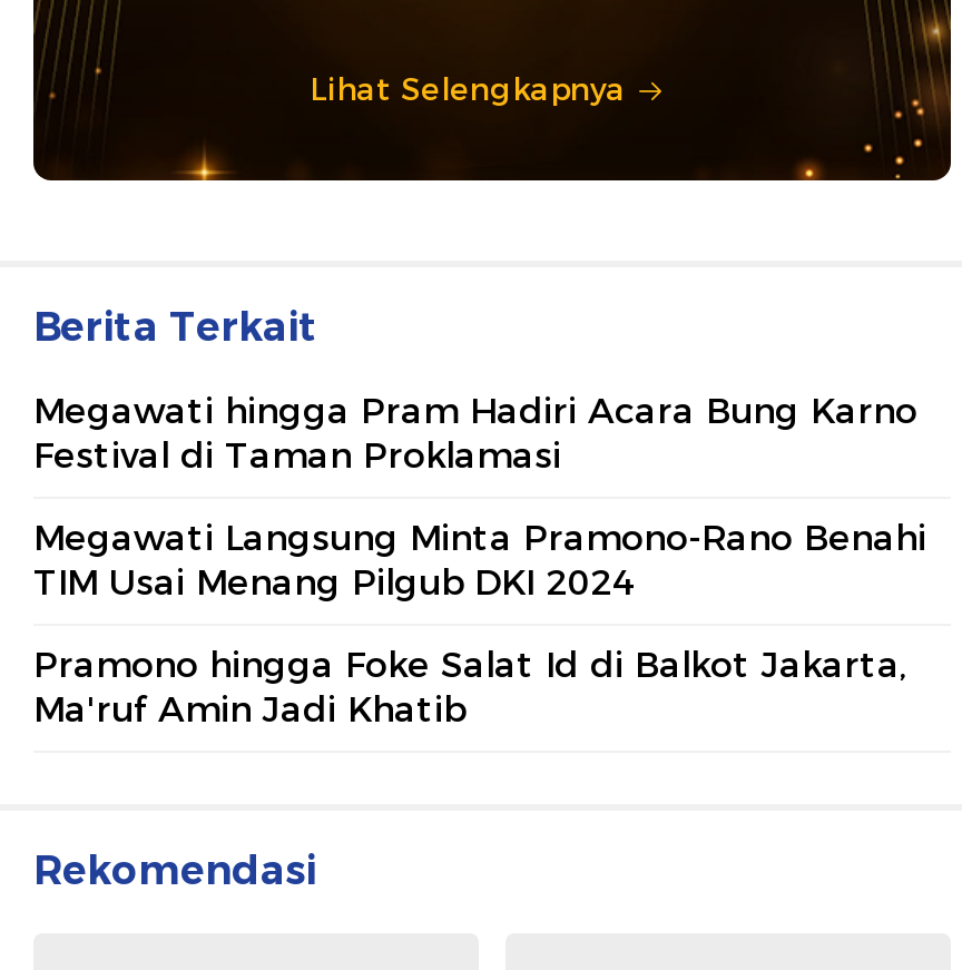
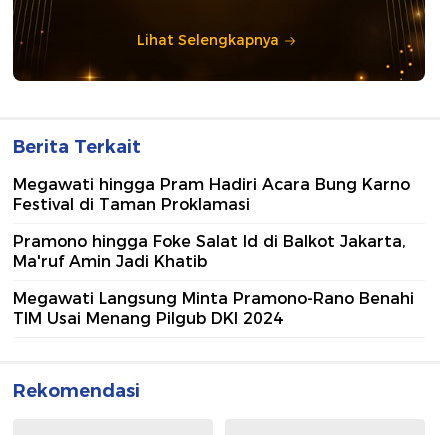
moved [33,517,926,604] -> [13,289,414,328]: Megawati Langsung Minta Pramono-Rano Benahi | TIM Usai Menang Pilgub DKI 2024
moved [33,644,909,731] -> [13,232,406,271]: Pramono hingga Foke Salat Id di Balkot Jakarta, | Ma'ruf Amin Jadi Khatib

